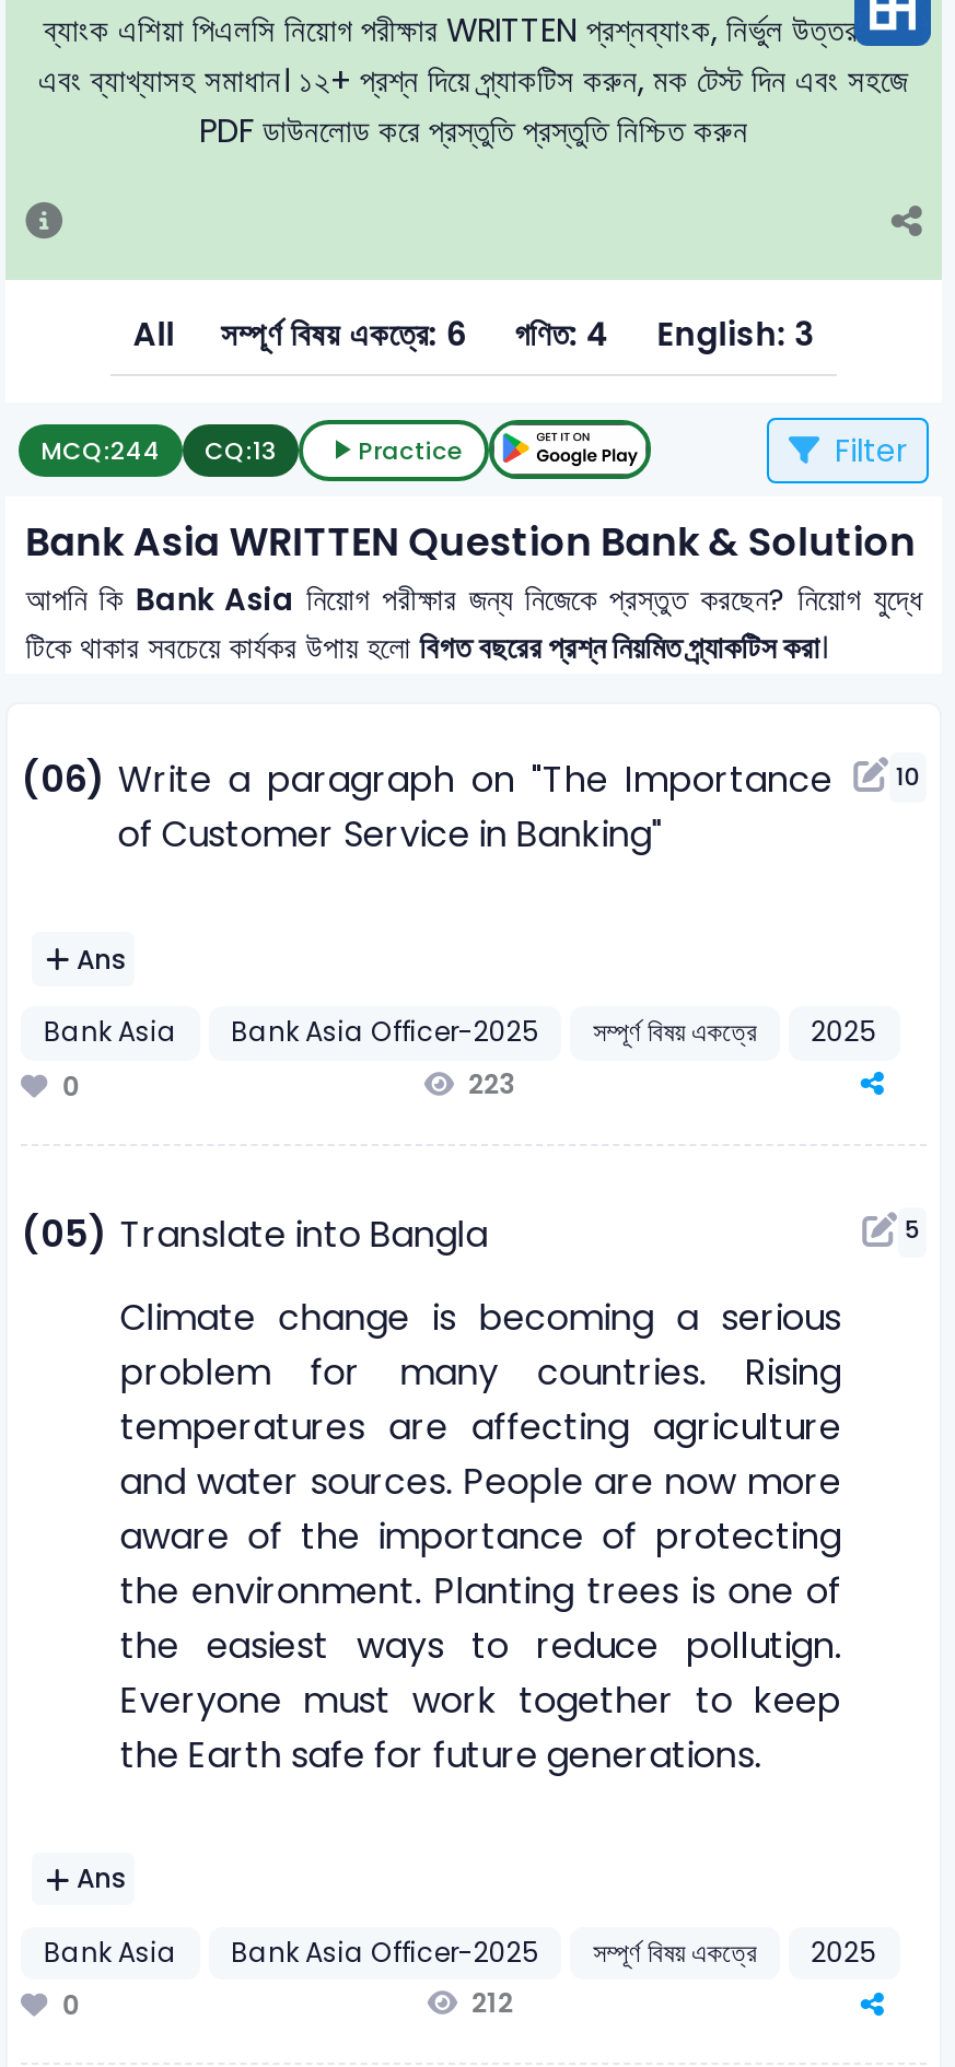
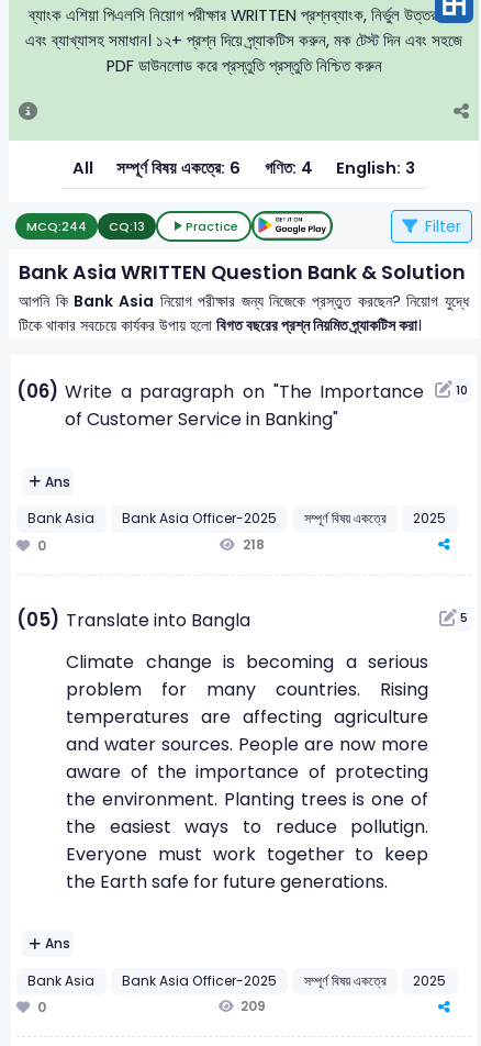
[462,1064,517,1101] 223 -> [239,535,264,553] 218
[465,1984,513,2022] 212 -> [237,997,266,1015] 209

